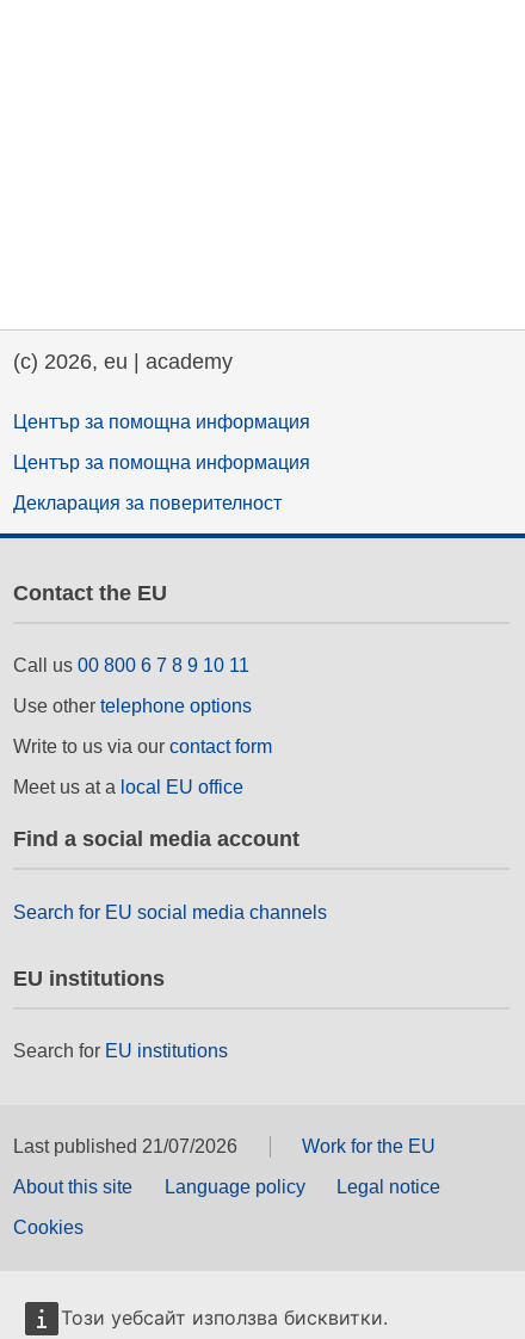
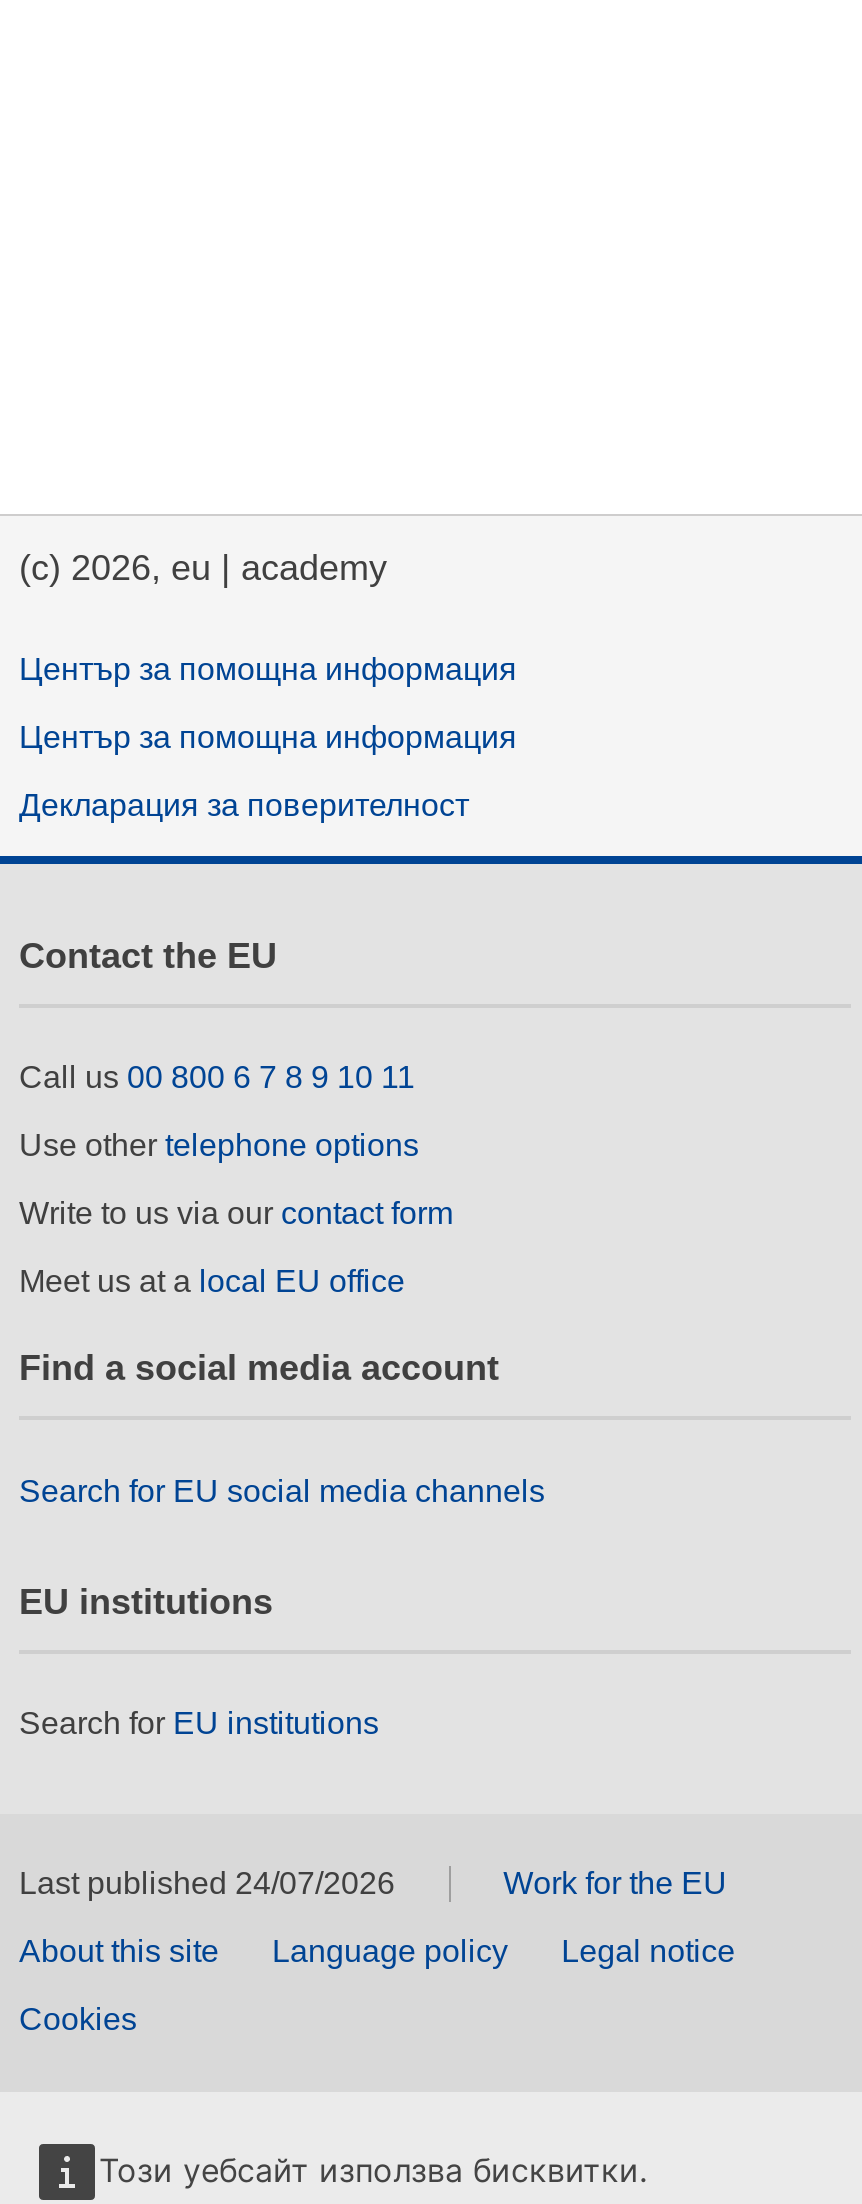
[13,1137,237,1157] Last published 21/07/2026 -> [19,1867,395,1901] Last published 24/07/2026

